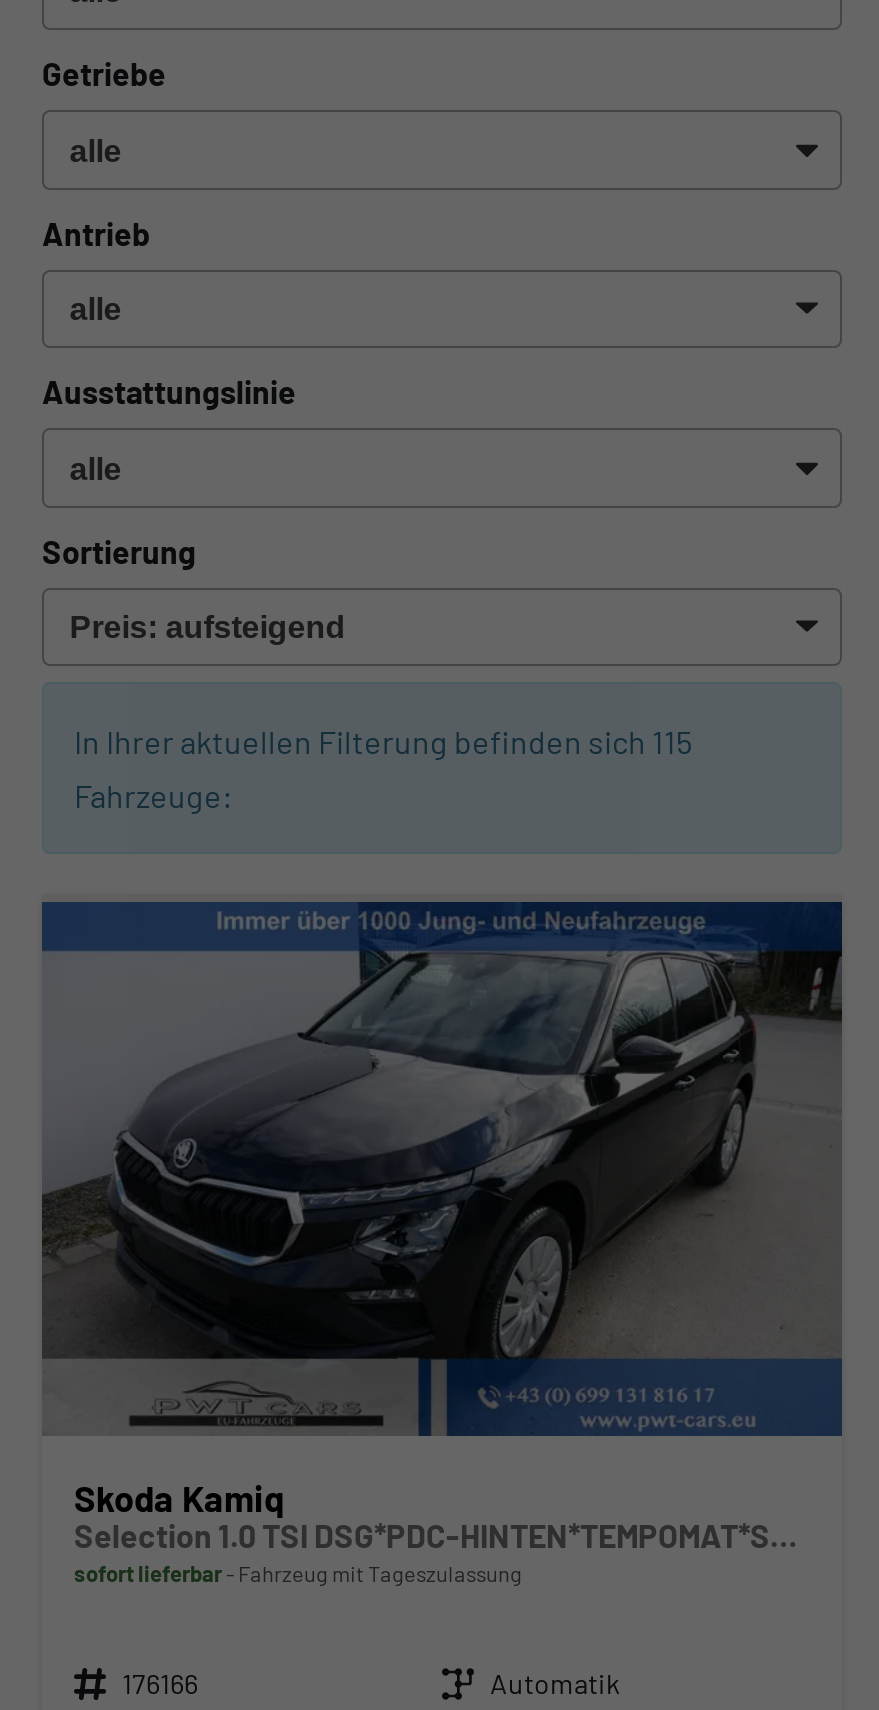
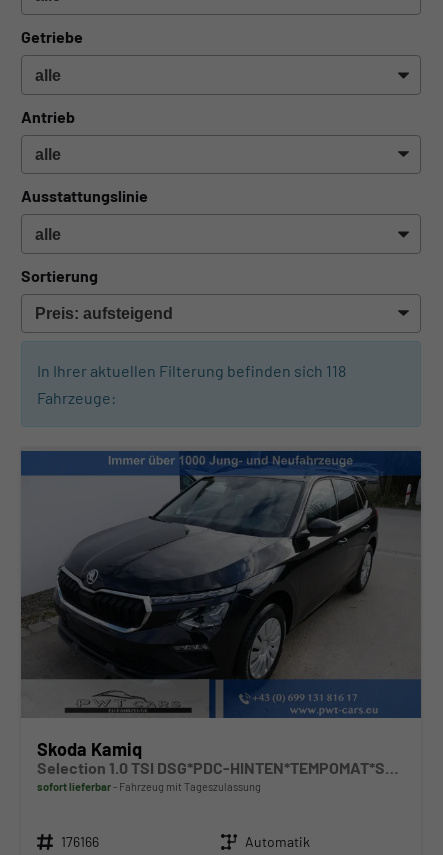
[74,723,692,761] In Ihrer aktuellen Filterung befinden sich 115 -> [37,361,346,380] In Ihrer aktuellen Filterung befinden sich 118

